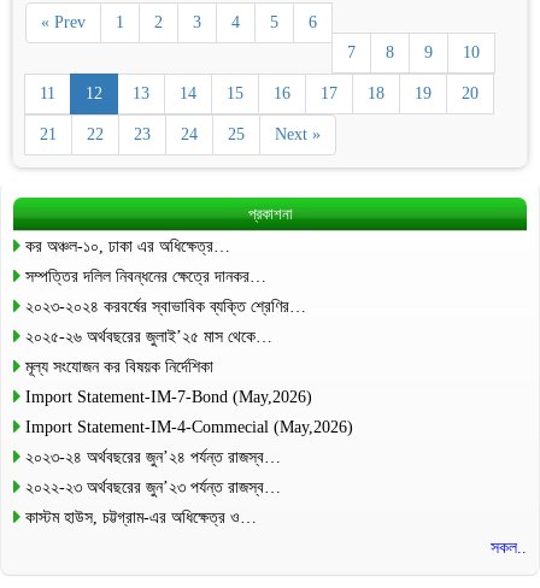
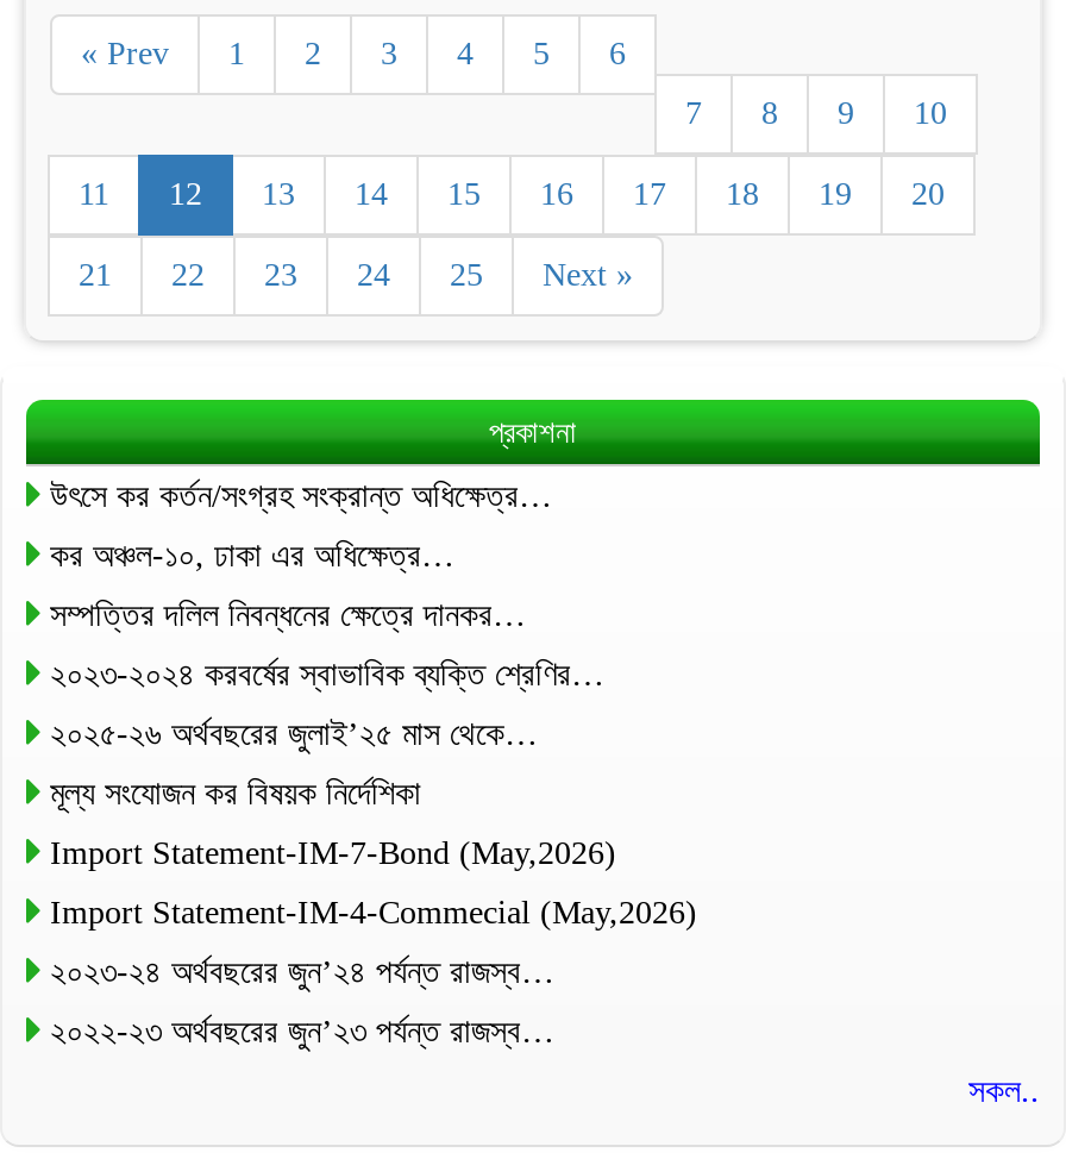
none -> [50,479,552,515] উৎসে কর কর্তন/সংগ্রহ সংক্রান্ত অধিক্ষেত্র…
moved [25,238,353,497] -> [50,539,697,1050]: কর অঞ্চল-১০, ঢাকা এর অধিক্ষেত্র… | সম্পত্তির দলিল নিবন্ধনের ক্ষেত্রে দানকর… | ২০২৩-২০২৪ করবর্ষের স্বাভাবিক ব্যক্তি শ্রেণির… | ... | ২০২৩-২৪ অর্থবছরের জুন’২৪ পর্যন্ত রাজস্ব… | ২০২২-২৩ অর্থবছরের জুন’২৩ পর্যন্ত রাজস্ব…
[25,509,257,527] কাস্টম হাউস, চট্টগ্রাম-এর অধিক্ষেত্র ও… -> none

